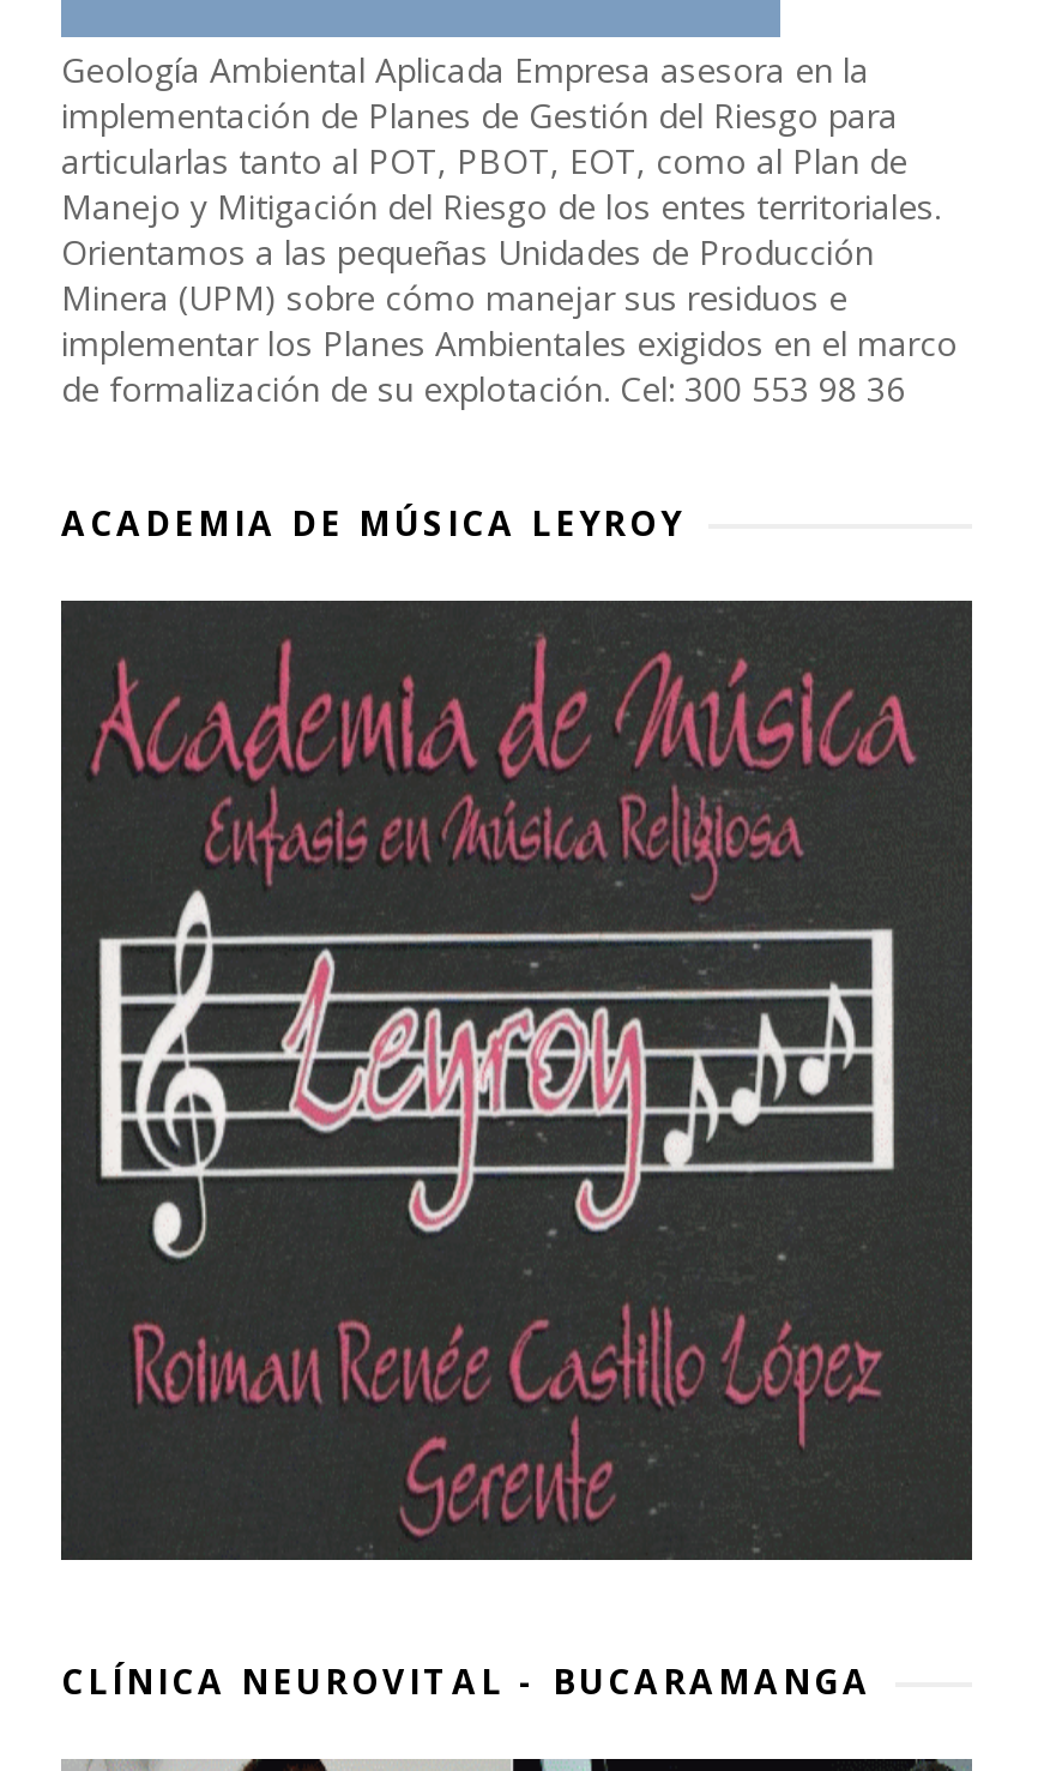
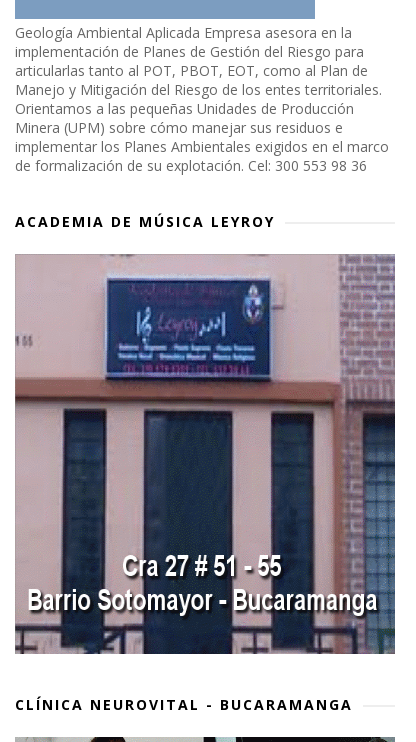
[59,601,974,1562] [image] -> [14,254,396,654] [image]

